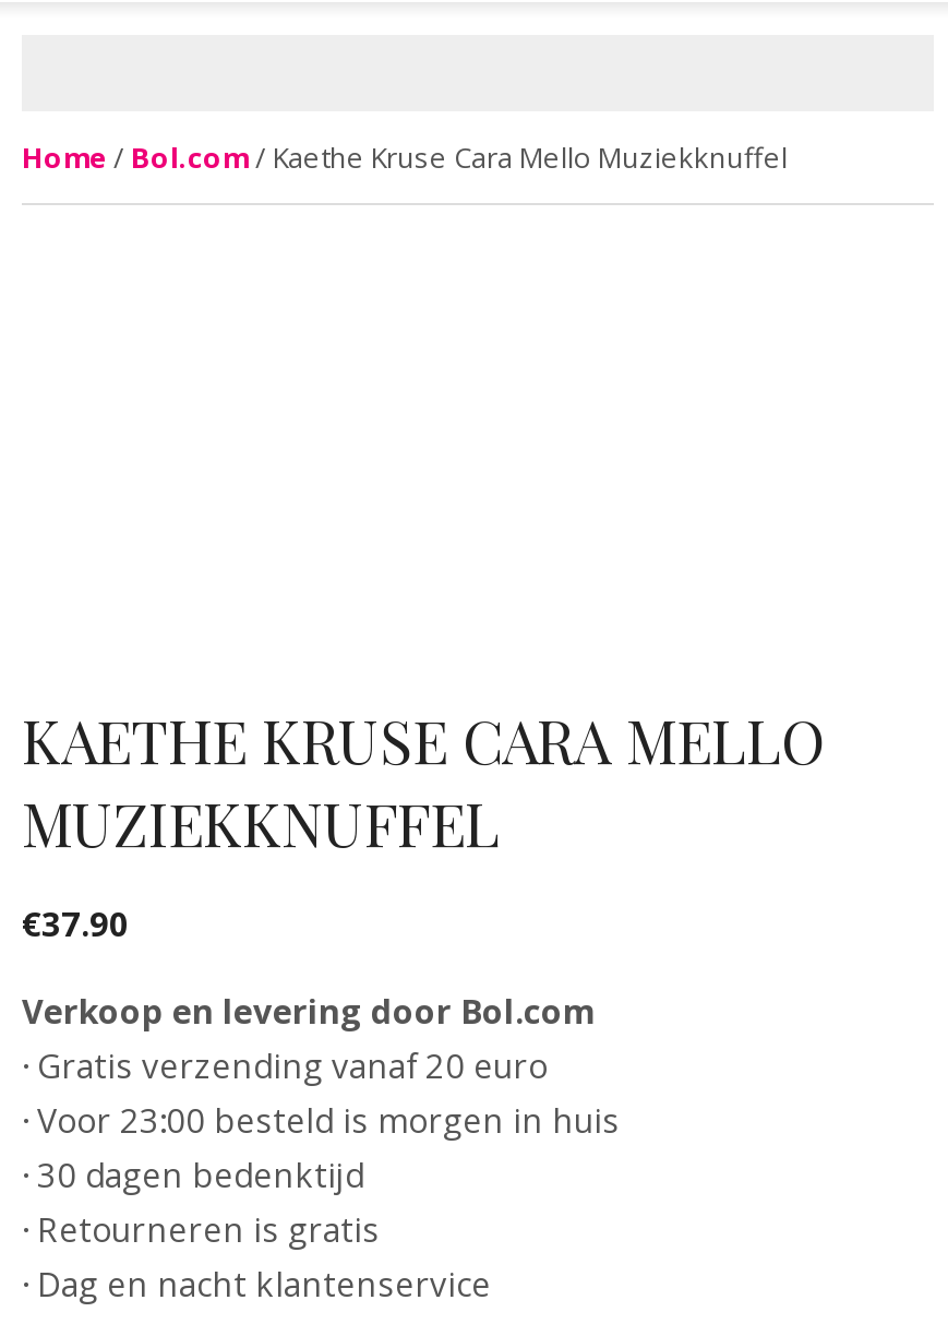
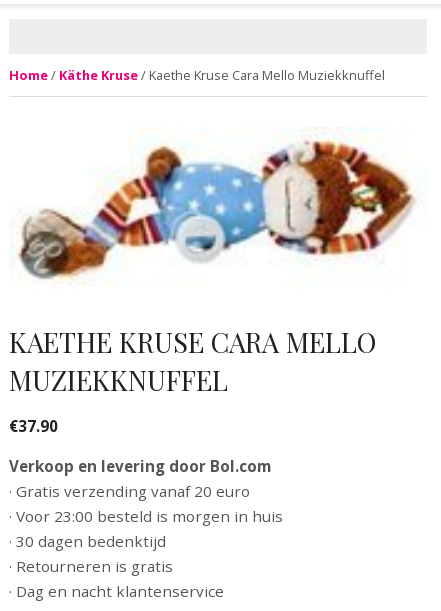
none -> [18,140,417,280] [image]
[22,138,788,177] Home / Bol.com/ Kaethe Kruse Cara Mello Muziekknuffel -> [9,66,385,84] Home / Käthe Kruse/ Kaethe Kruse Cara Mello Muziekknuffel

